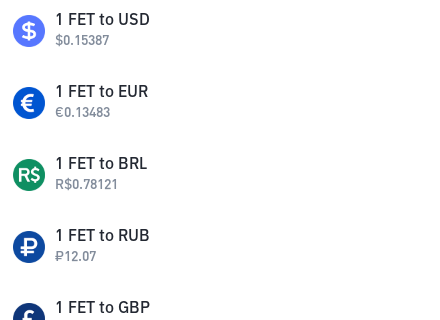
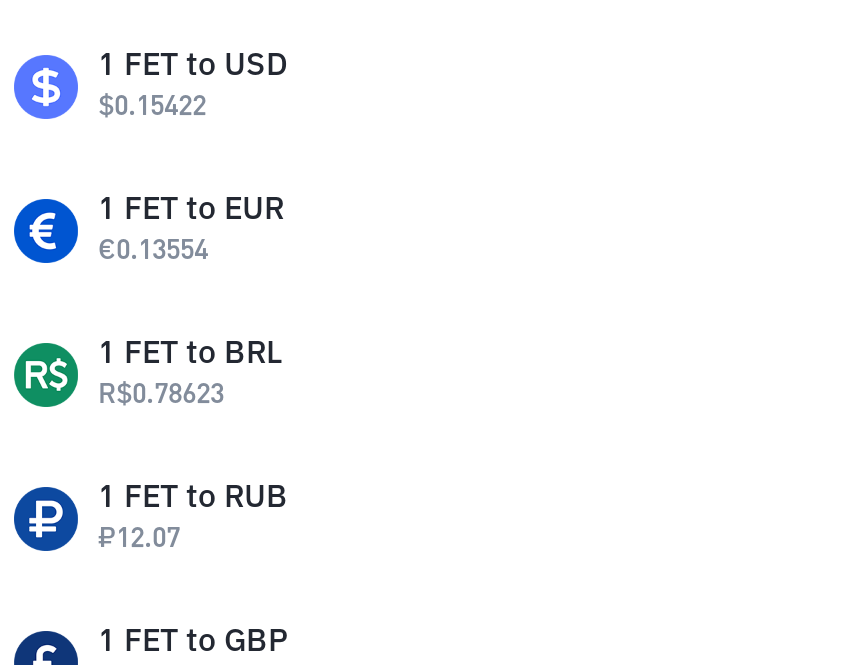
[55,34,109,48] $0.15387 -> [98,93,206,121] $0.15422
[55,106,110,120] €0.13483 -> [98,237,208,265] €0.13554
[55,178,118,192] R$0.78121 -> [98,381,224,409] R$0.78623

